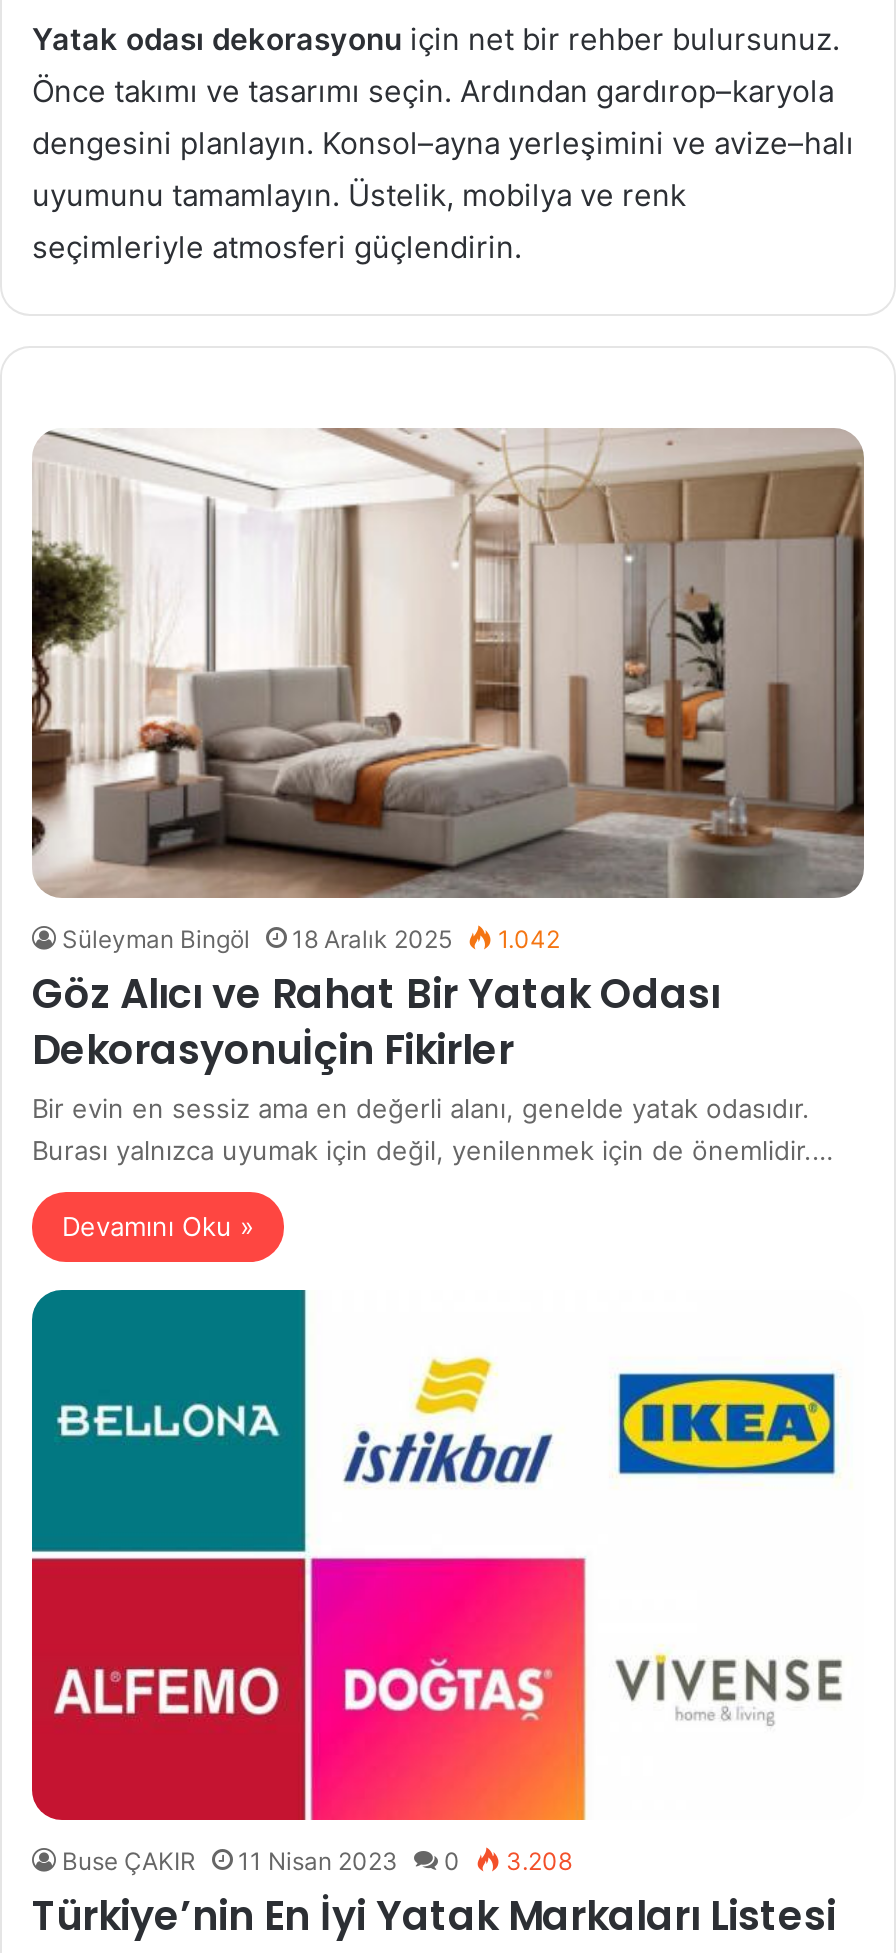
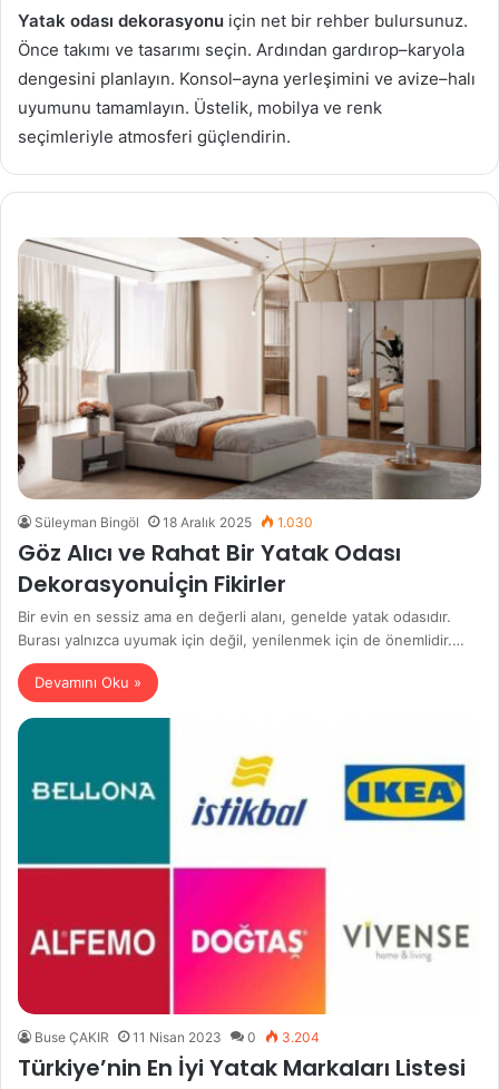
[62,923,560,953] Süleyman Bingöl 18 Aralık 2025 1.042 -> [35,514,313,530] Süleyman Bingöl 18 Aralık 2025 1.030
[62,1846,572,1876] Buse ÇAKIR 11 Nisan 2023 0 3.208 -> [35,1028,320,1045] Buse ÇAKIR 11 Nisan 2023 0 3.204

